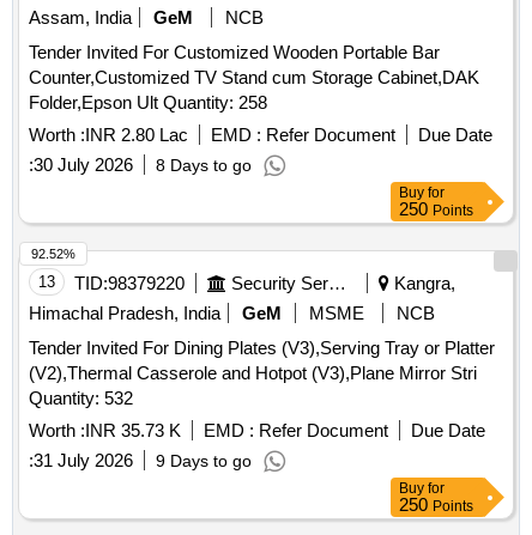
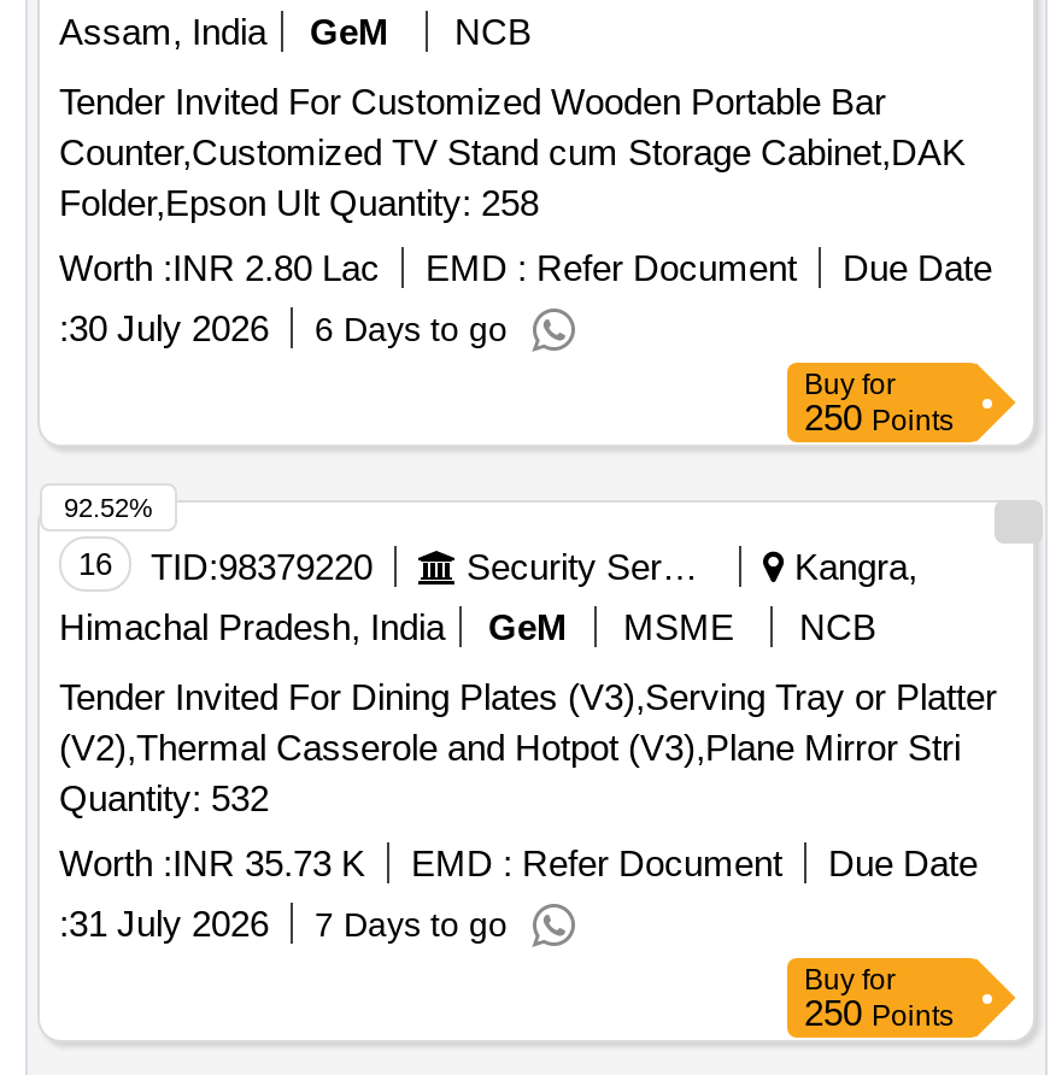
[29,155,252,175] :30 July 2026 8 Days to go -> [59,308,508,349] :30 July 2026 6 Days to go
[38,273,185,293] 13 TID:98379220 -> [78,546,373,587] 16 TID:98379220
[29,450,252,471] :31 July 2026 9 Days to go -> [59,903,508,944] :31 July 2026 7 Days to go

